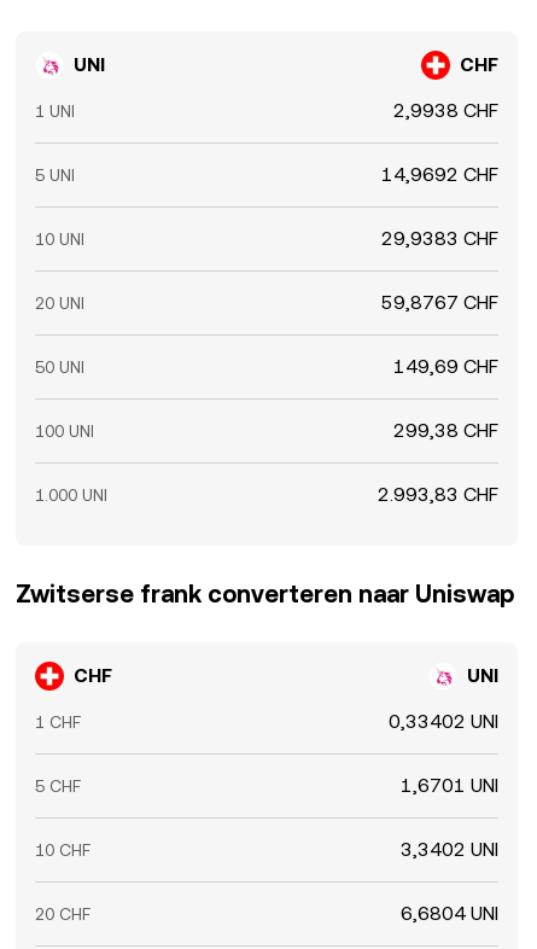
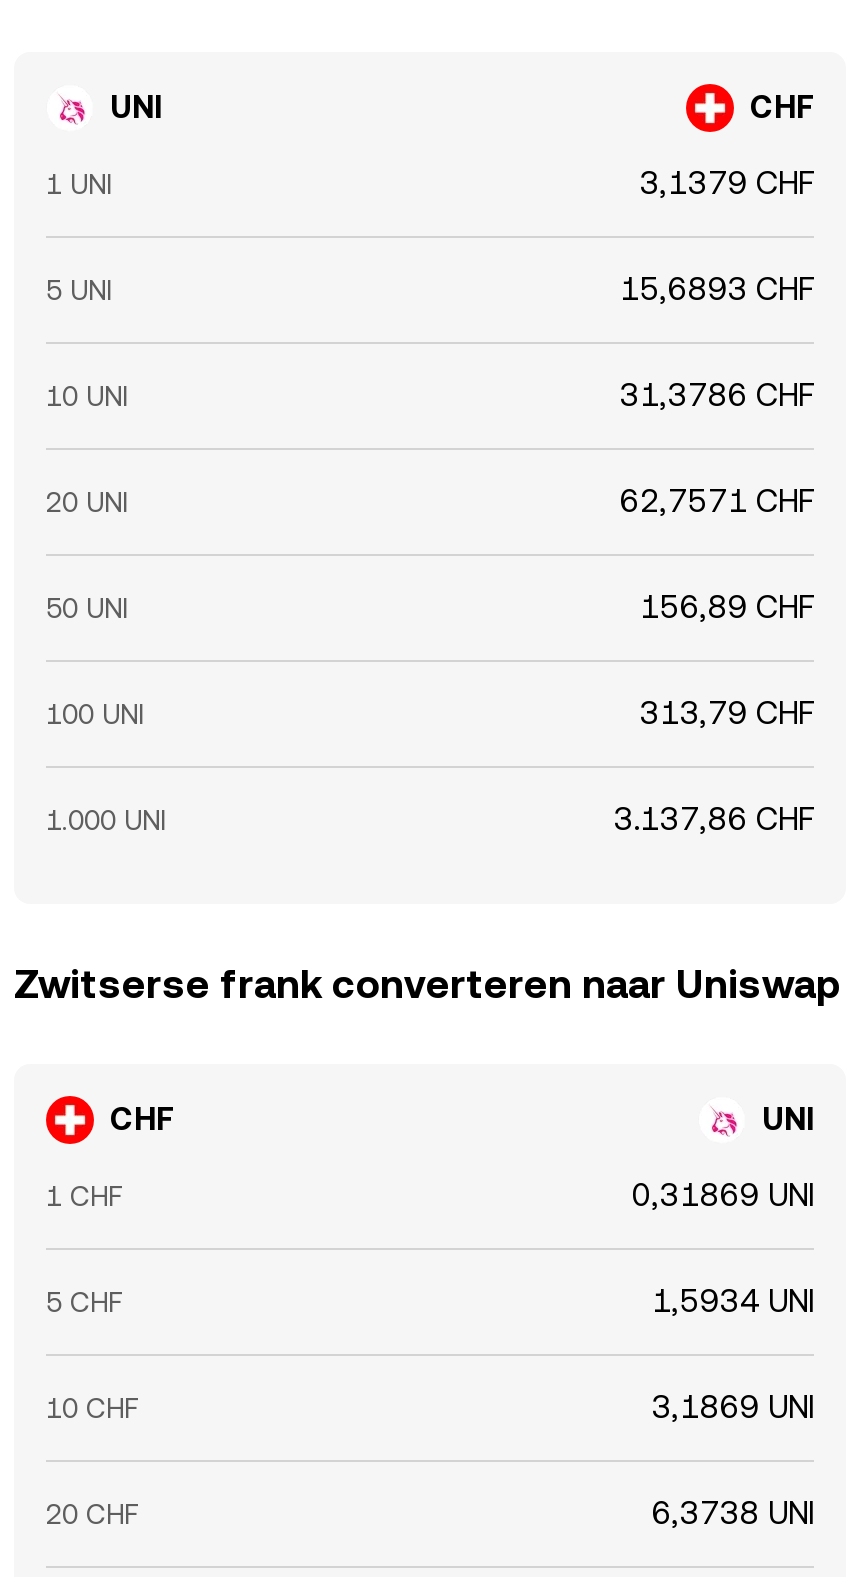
[393,99,498,122] 2,9938 CHF -> [640,164,814,202] 3,1379 CHF
[381,163,498,186] 14,9692 CHF -> [620,270,814,308] 15,6893 CHF
[381,227,498,250] 29,9383 CHF -> [620,376,814,414] 31,3786 CHF
[381,291,498,314] 59,8767 CHF -> [620,482,814,520] 62,7571 CHF
[393,355,498,378] 149,69 CHF -> [640,588,814,626] 156,89 CHF
[393,419,498,442] 299,38 CHF -> [640,694,814,732] 313,79 CHF
[378,483,498,506] 2.993,83 CHF -> [614,800,814,838] 3.137,86 CHF
[389,710,498,733] 0,33402 UNI -> [632,1176,814,1214] 0,31869 UNI
[401,774,498,797] 1,6701 UNI -> [652,1282,814,1320] 1,5934 UNI
[401,838,498,861] 3,3402 UNI -> [652,1388,814,1426] 3,1869 UNI
[401,902,498,925] 6,6804 UNI -> [652,1494,814,1532] 6,3738 UNI

